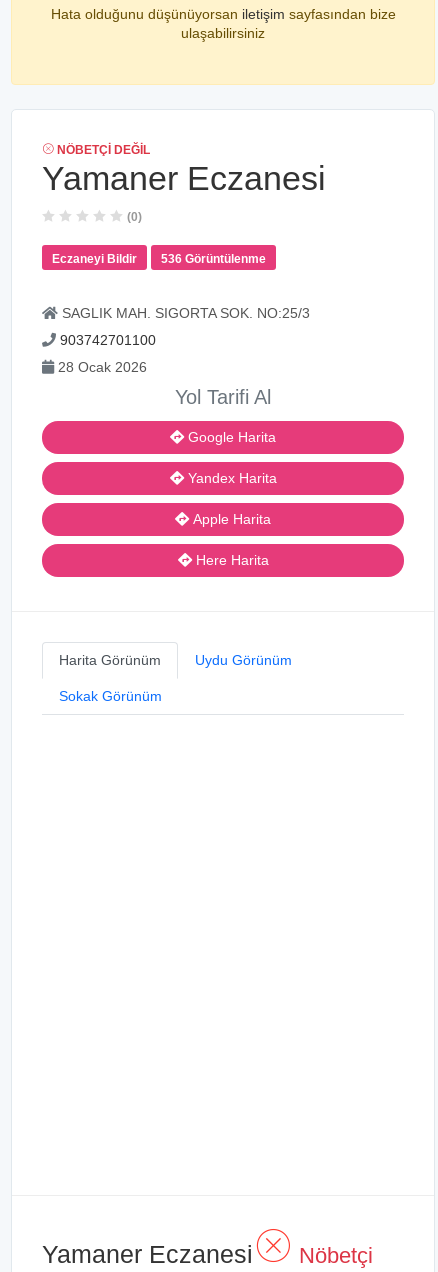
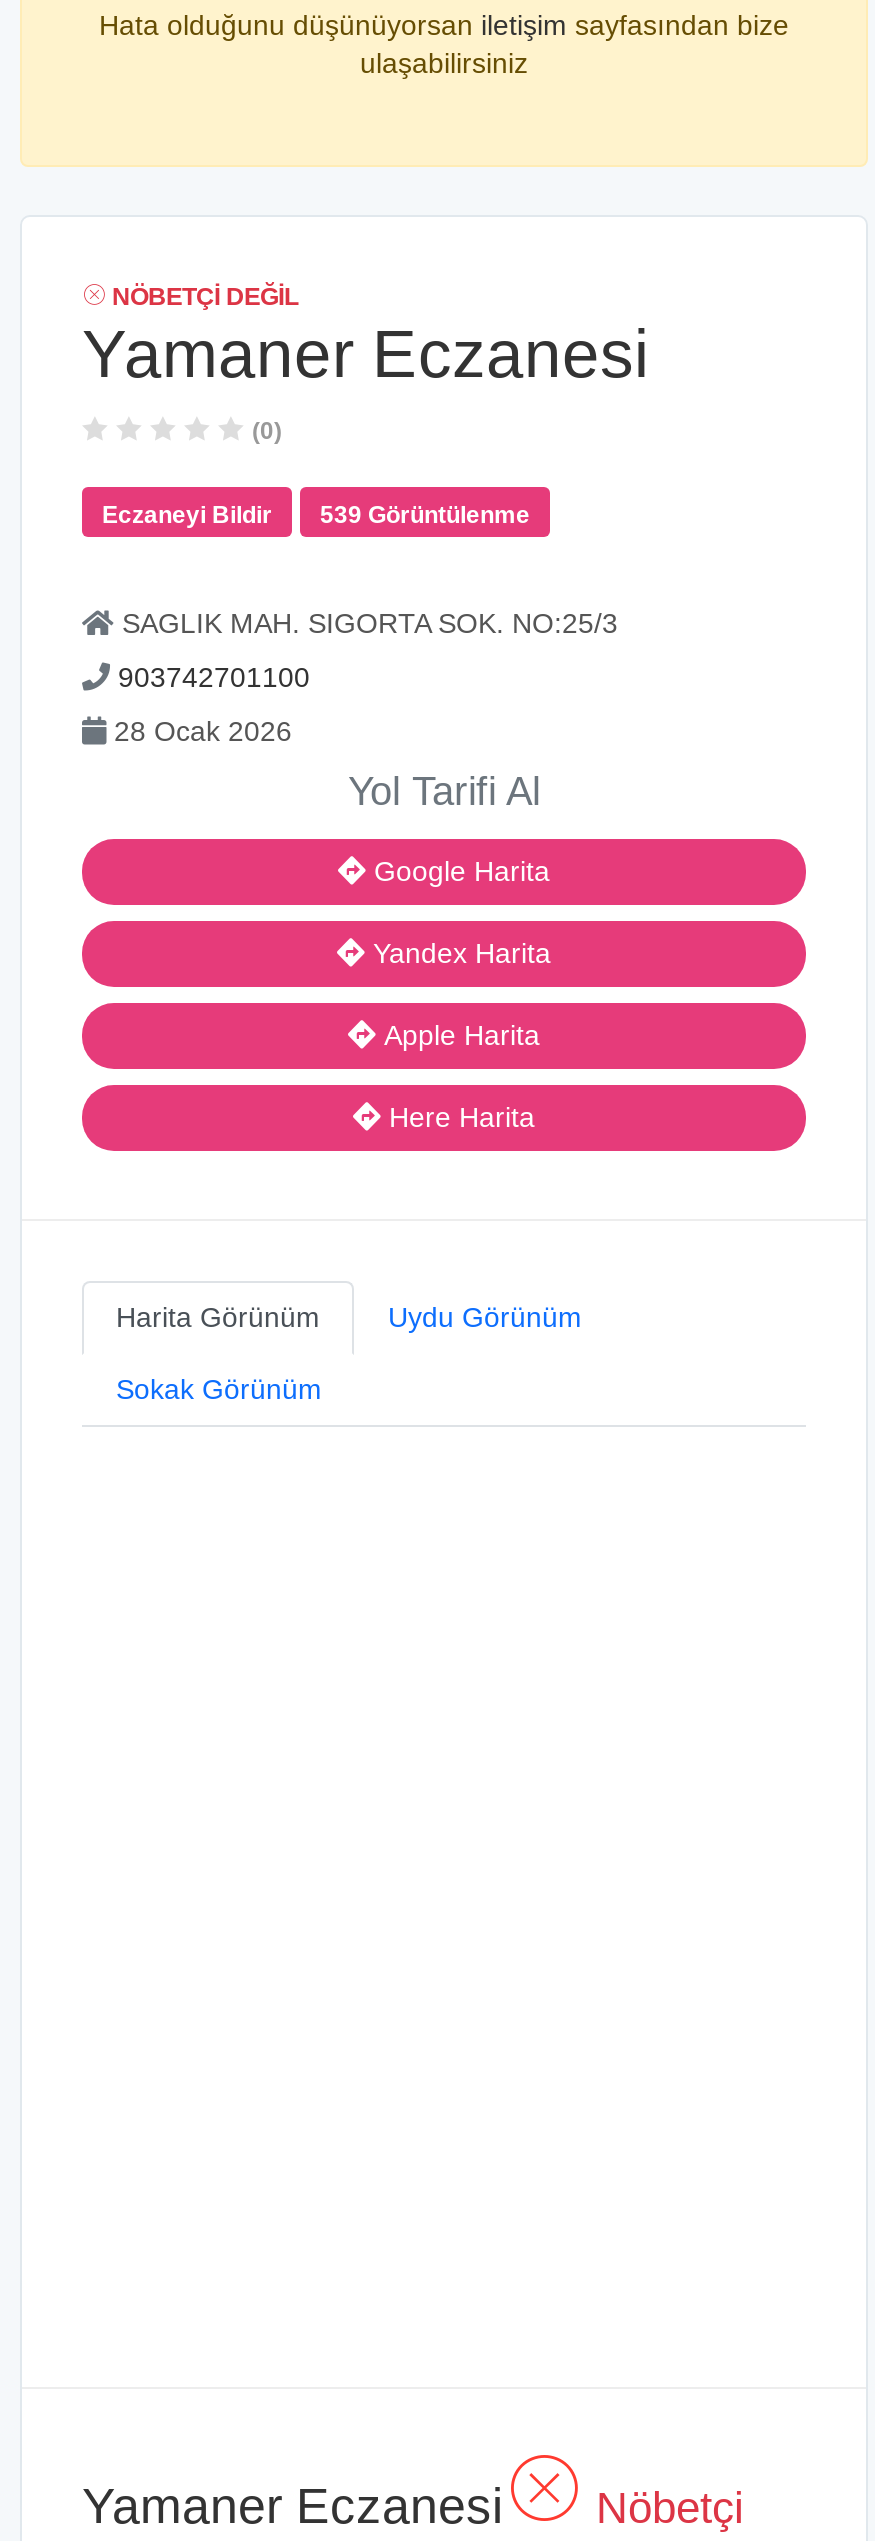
[161,252,266,266] 536 Görüntülenme -> [320,501,530,529] 539 Görüntülenme

